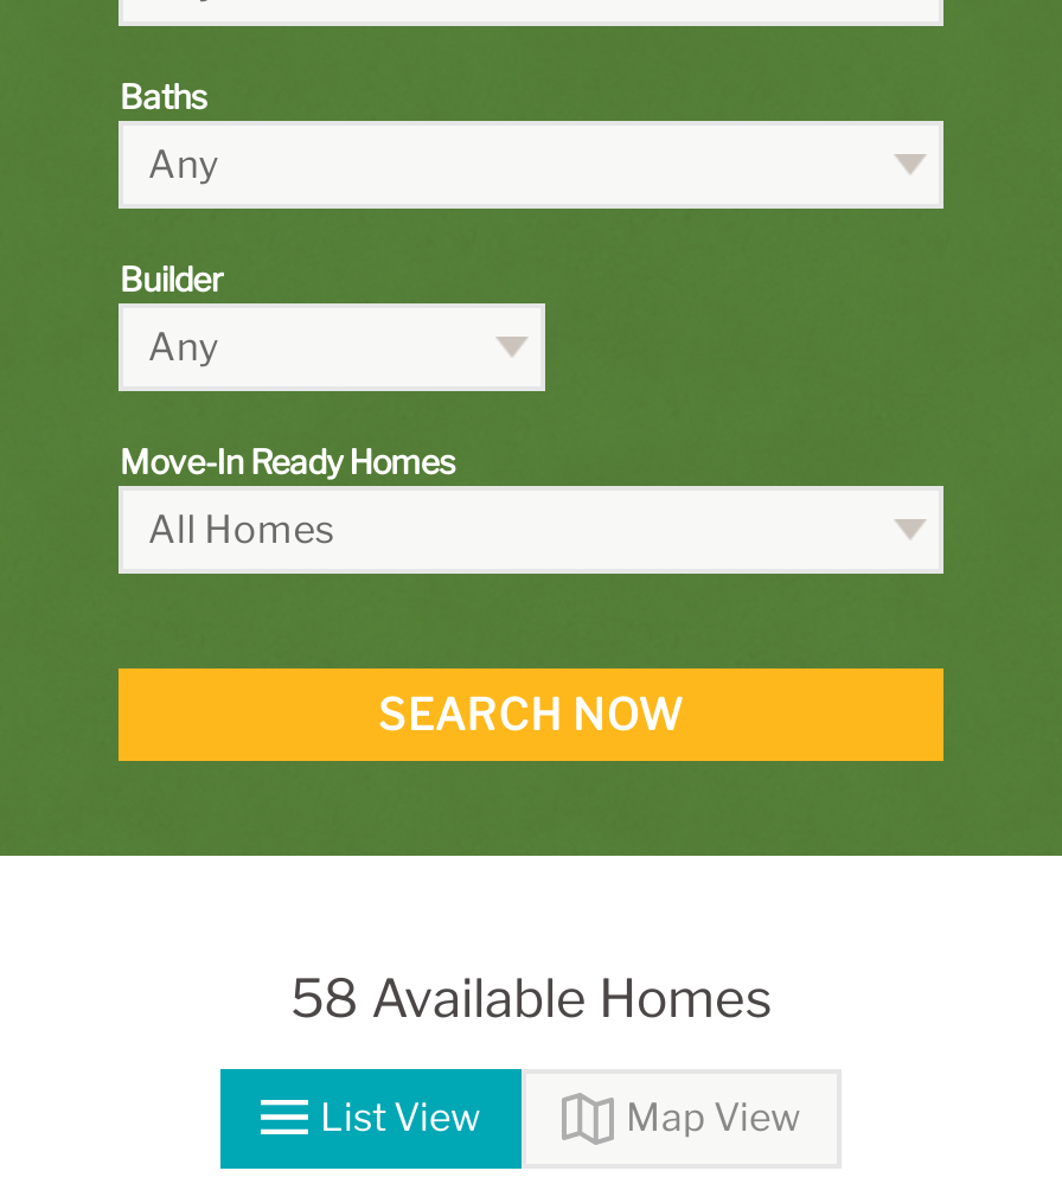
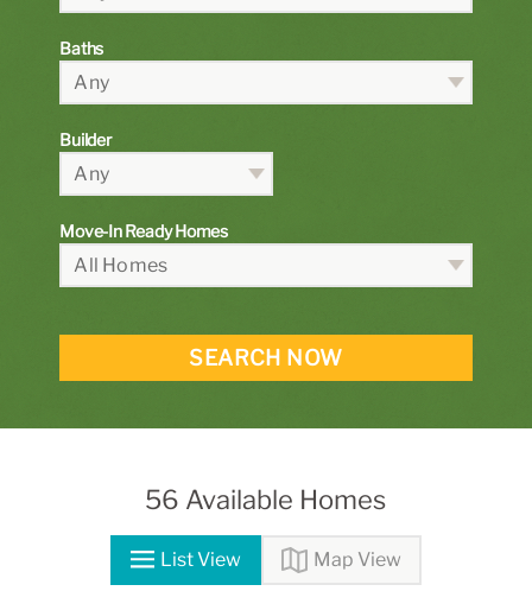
[290,966,772,1028] 58 Available Homes -> [145,484,387,515] 56 Available Homes

